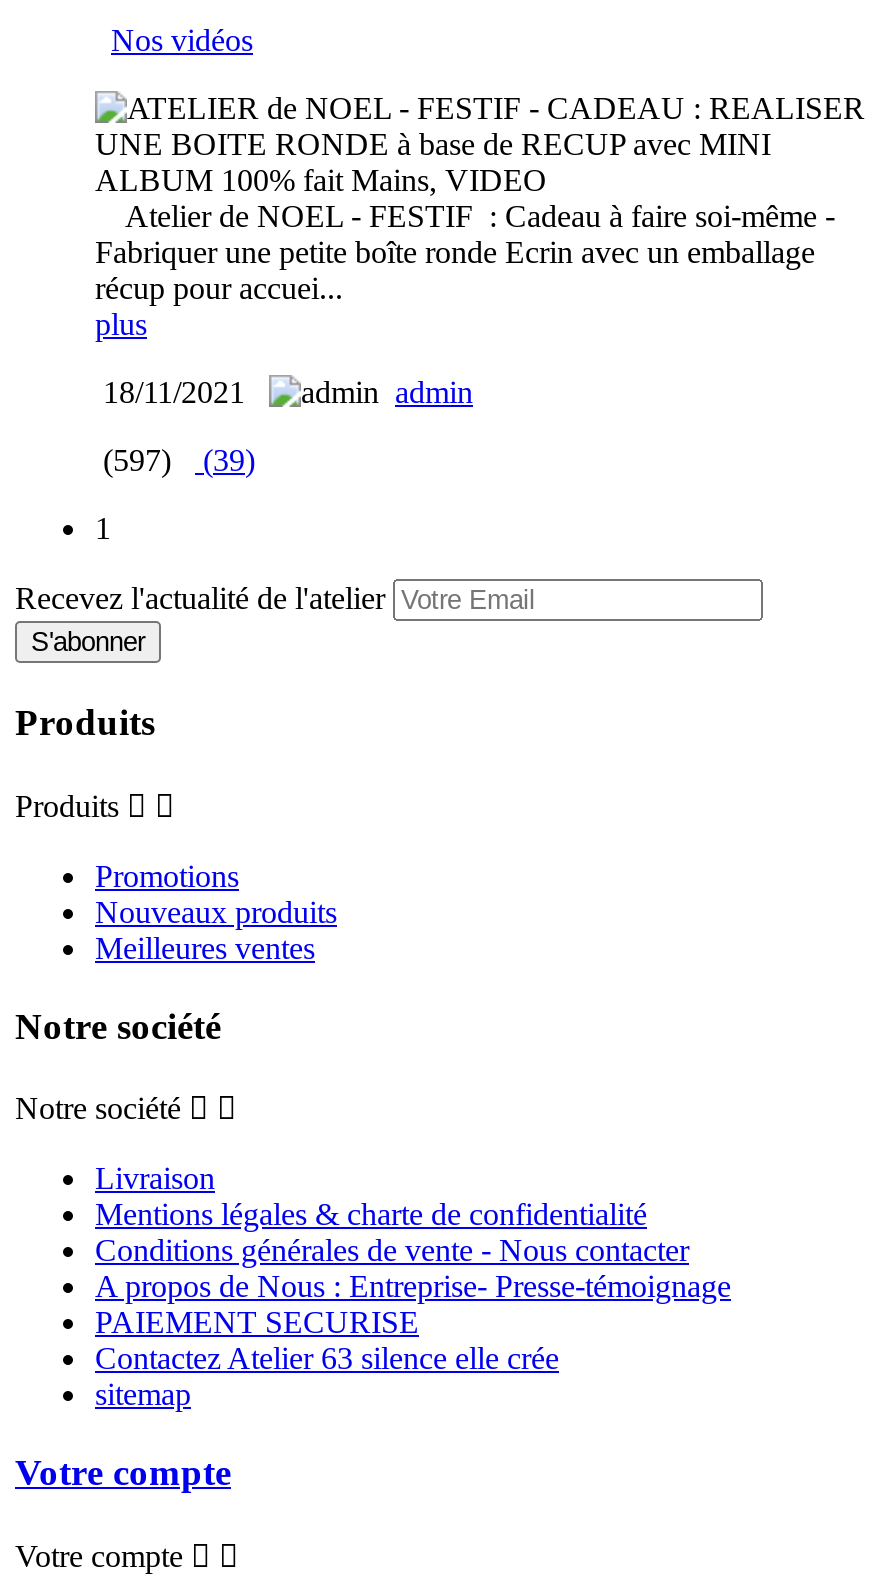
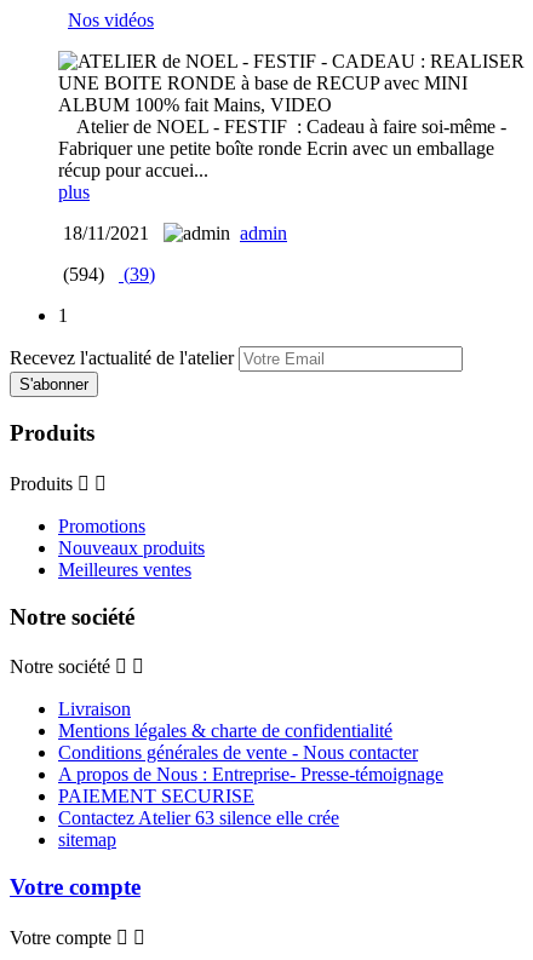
[103,444,255,478] (597) (39) -> [63,264,155,285] (594) (39)

